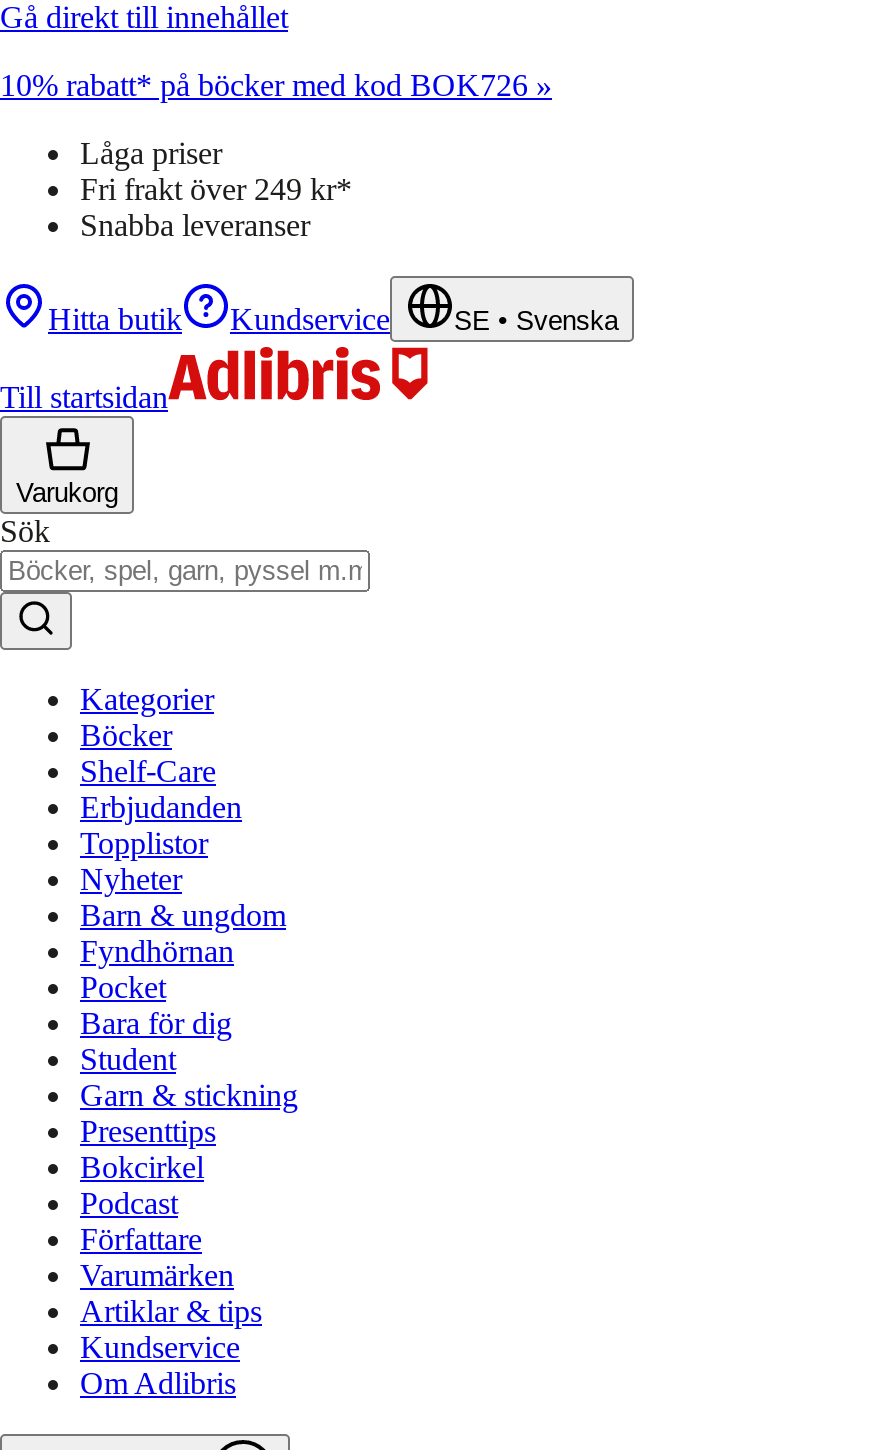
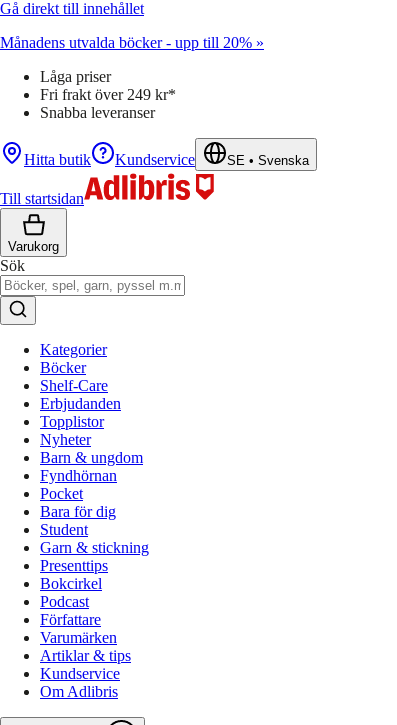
[0,68,552,102] 10% rabatt* på böcker med kod BOK726 » -> [0,34,264,51] Månadens utvalda böcker - upp till 20% »

